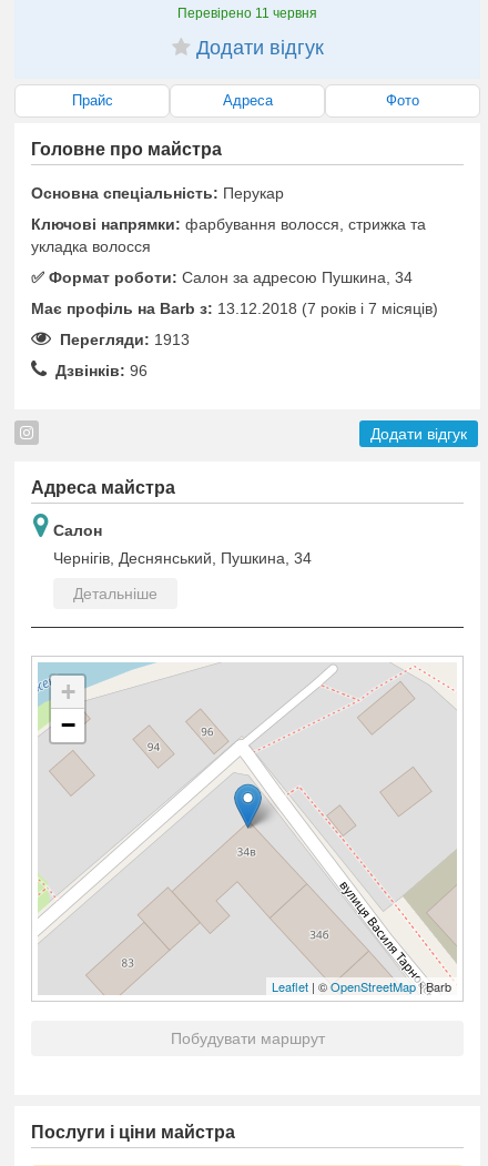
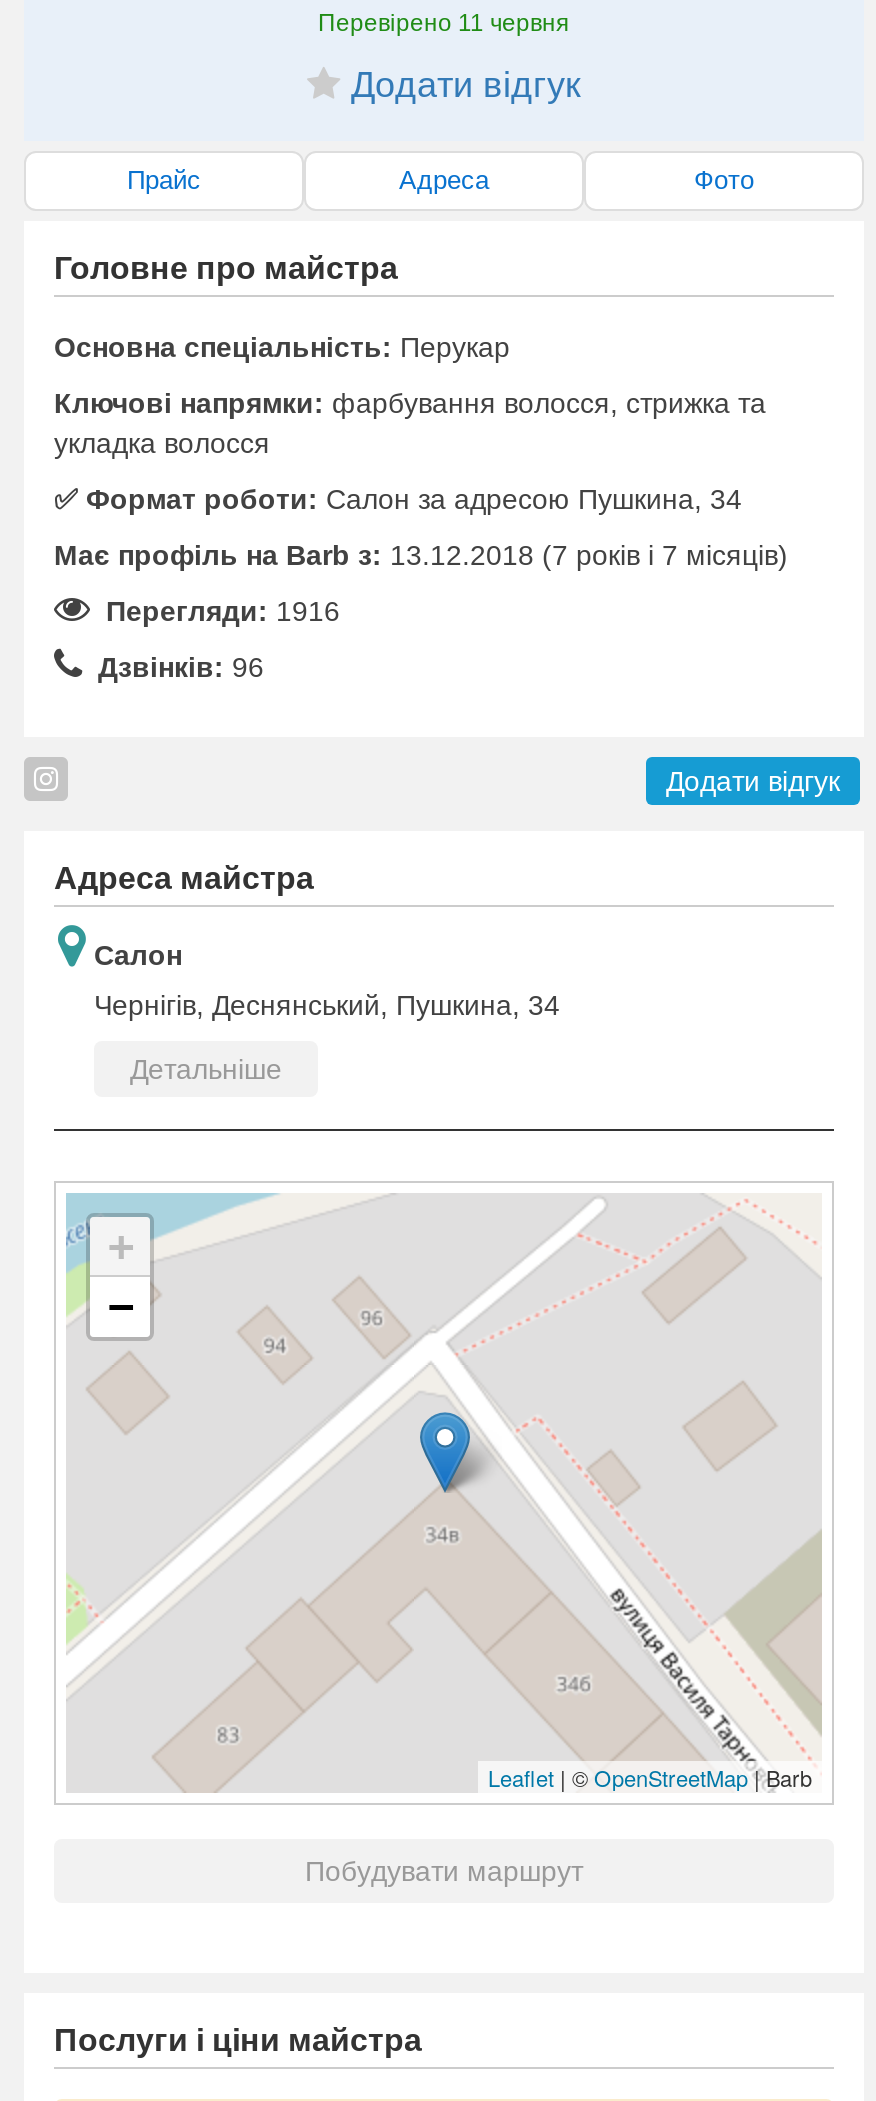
[51,331,190,348] Перегляди: 1913 -> [90,595,340,627] Перегляди: 1916

